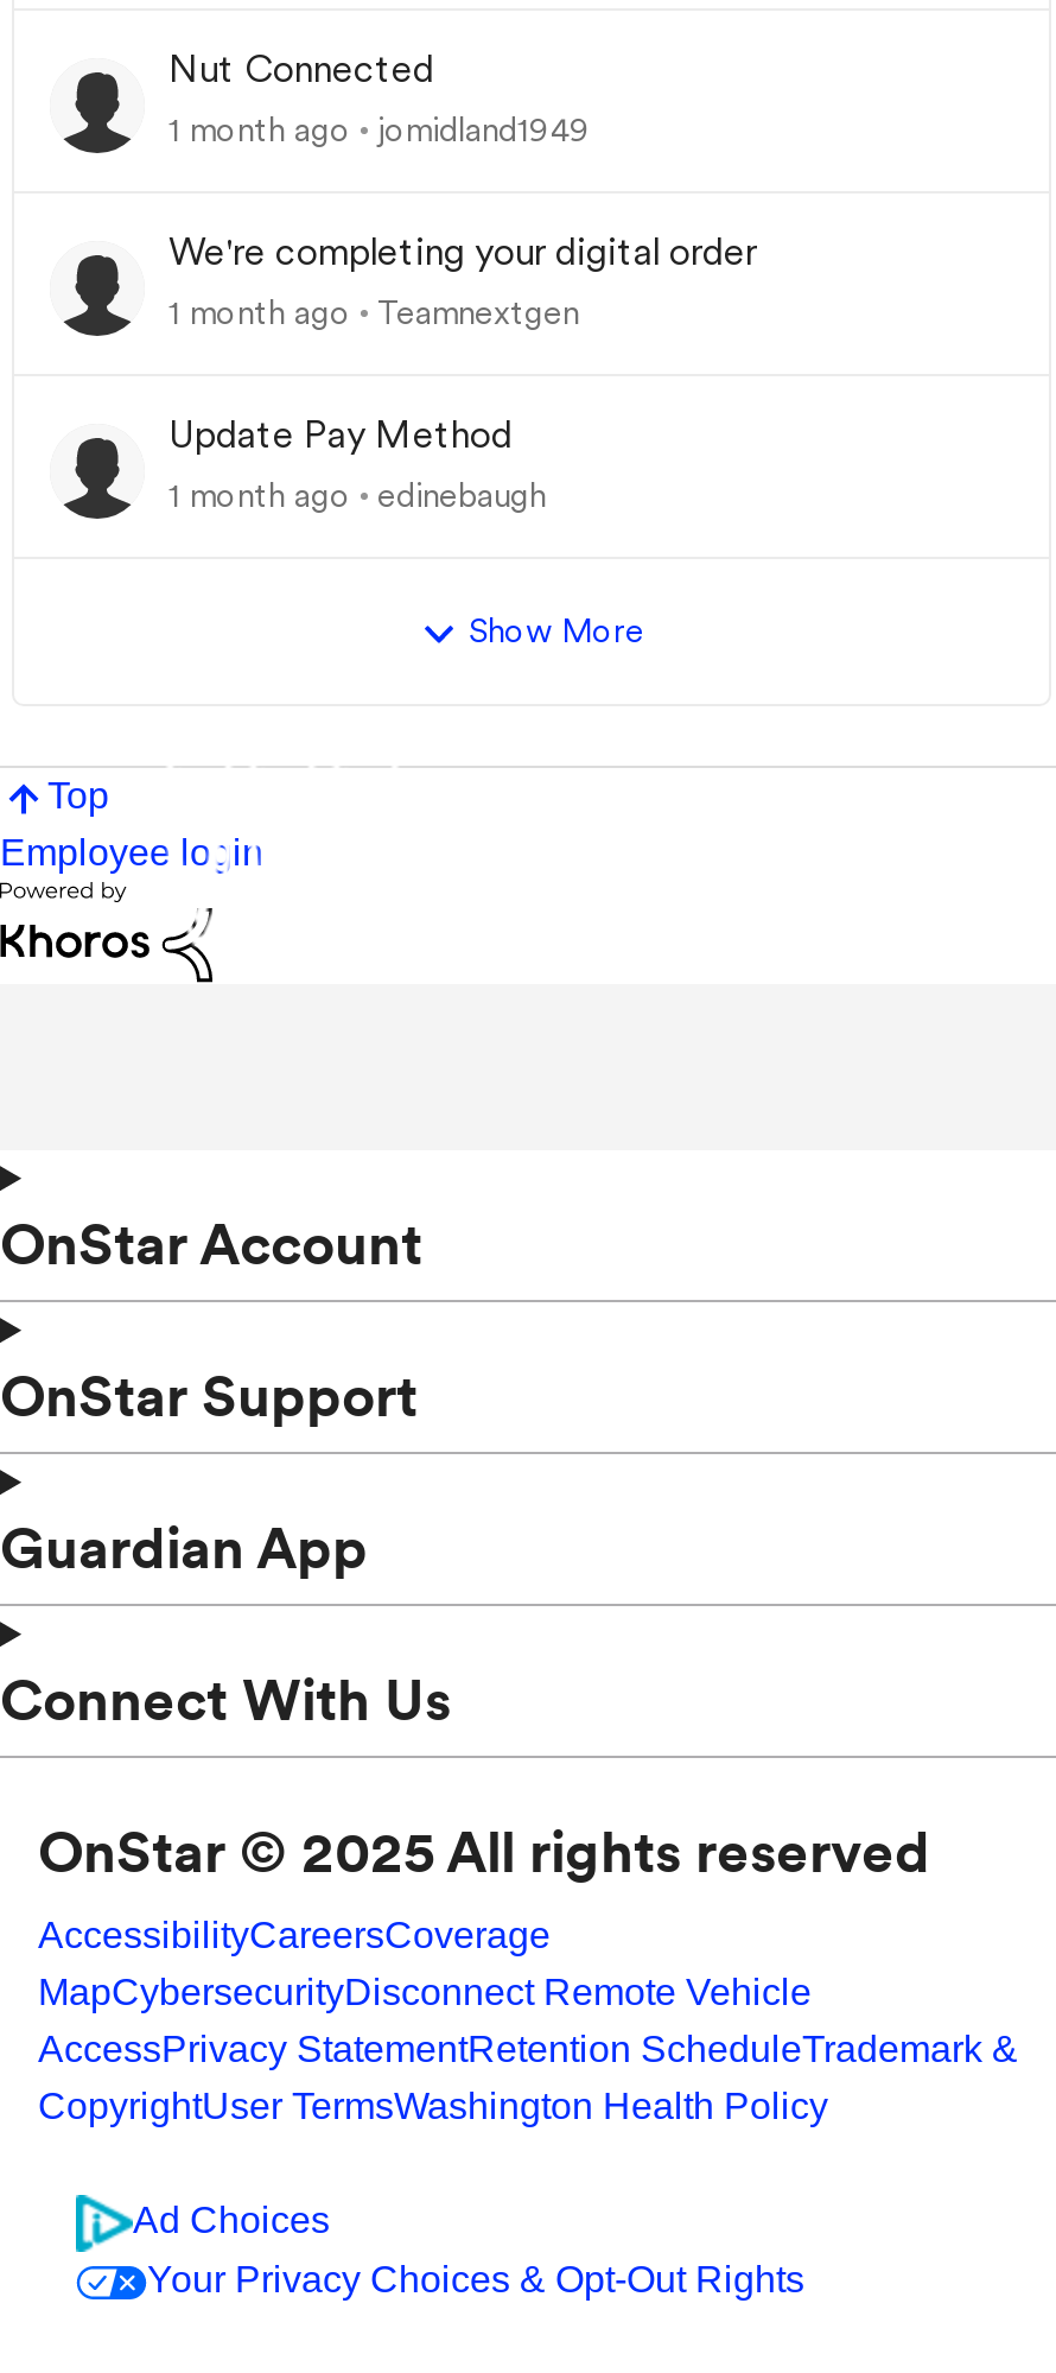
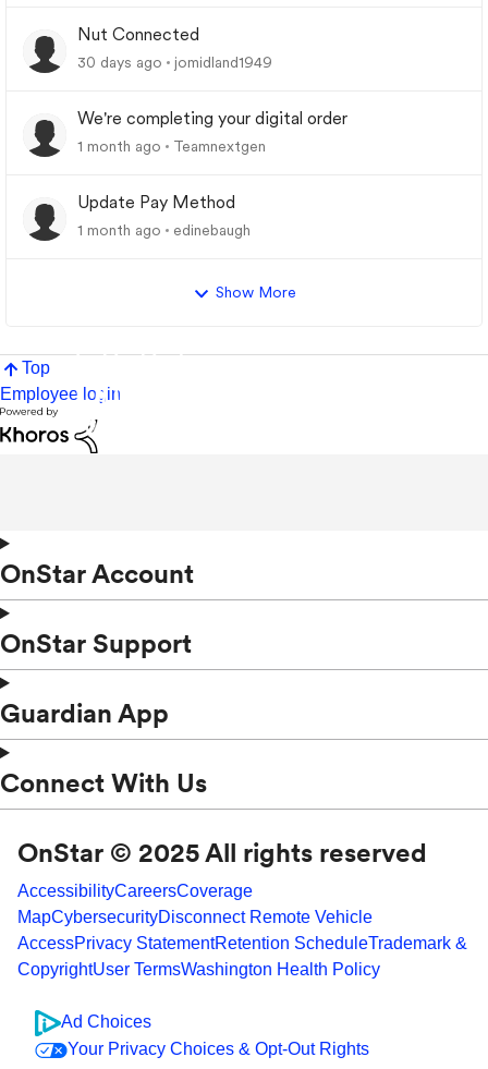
[168,110,591,148] 1 month ago jomidland1949 -> [77,53,272,71] 30 days ago jomidland1949

